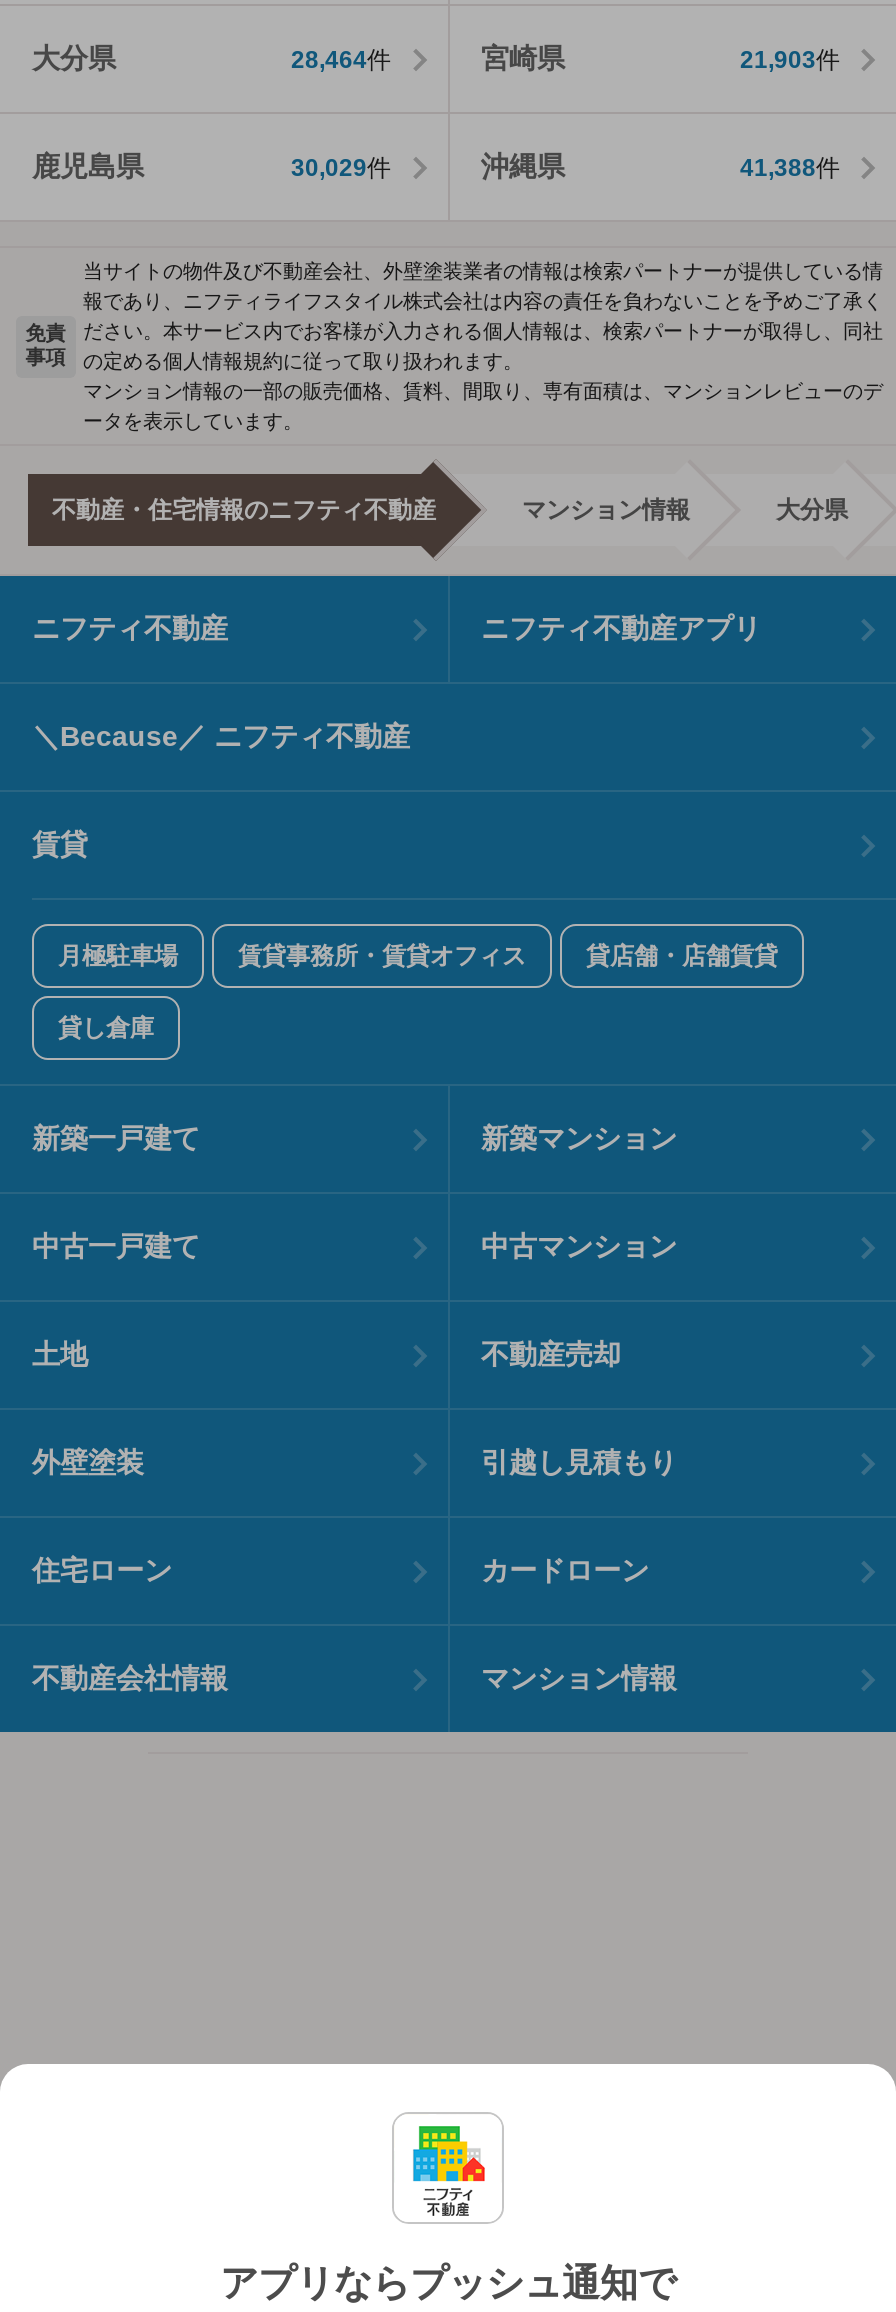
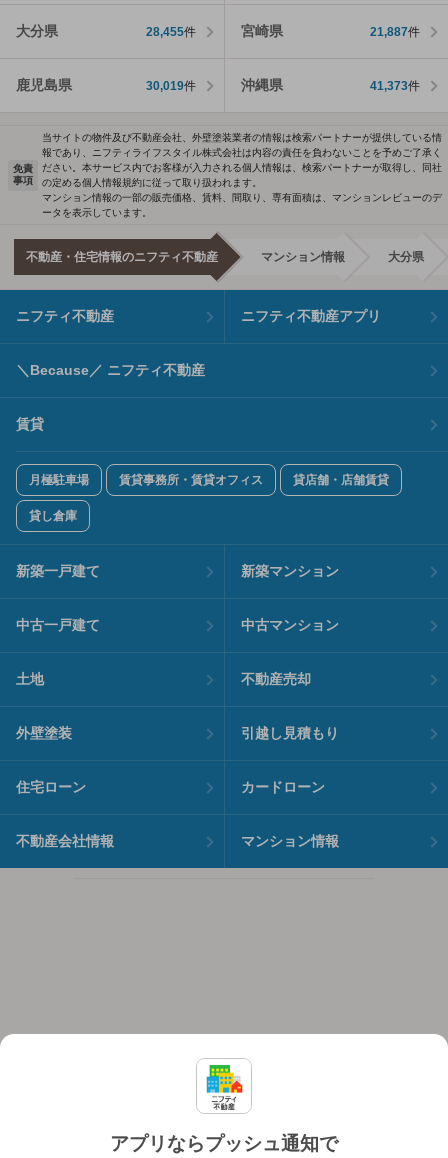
[291,45,391,73] 28,464件 -> [145,24,195,38] 28,455件
[740,45,840,73] 21,903件 -> [370,24,420,38] 21,887件
[291,153,391,181] 30,029件 -> [145,78,195,92] 30,019件
[740,153,840,181] 41,388件 -> [370,78,420,92] 41,373件

